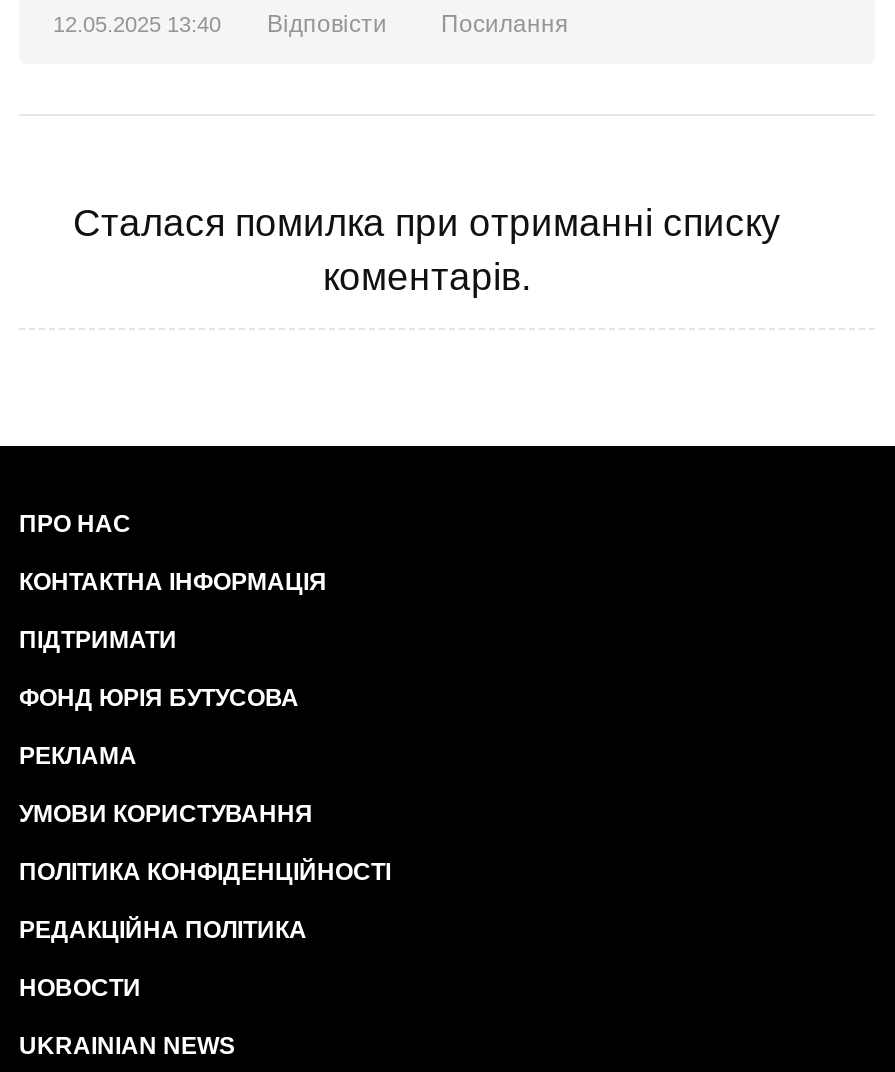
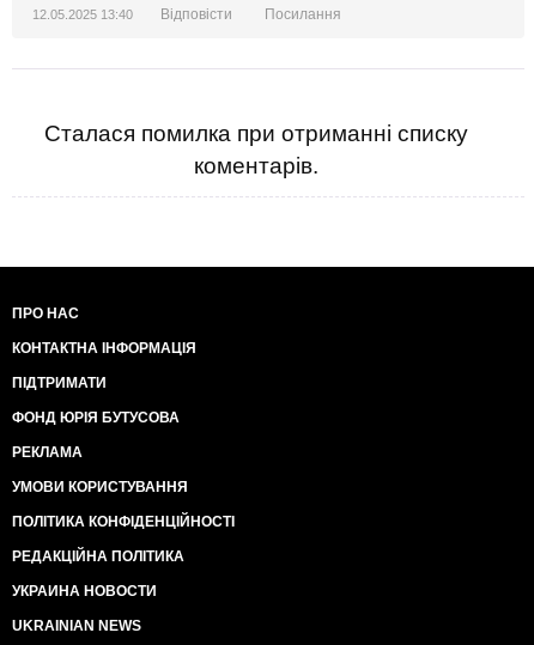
[19,974,141,1002] НОВОСТИ -> [12,583,157,600] УКРАИНА НОВОСТИ

